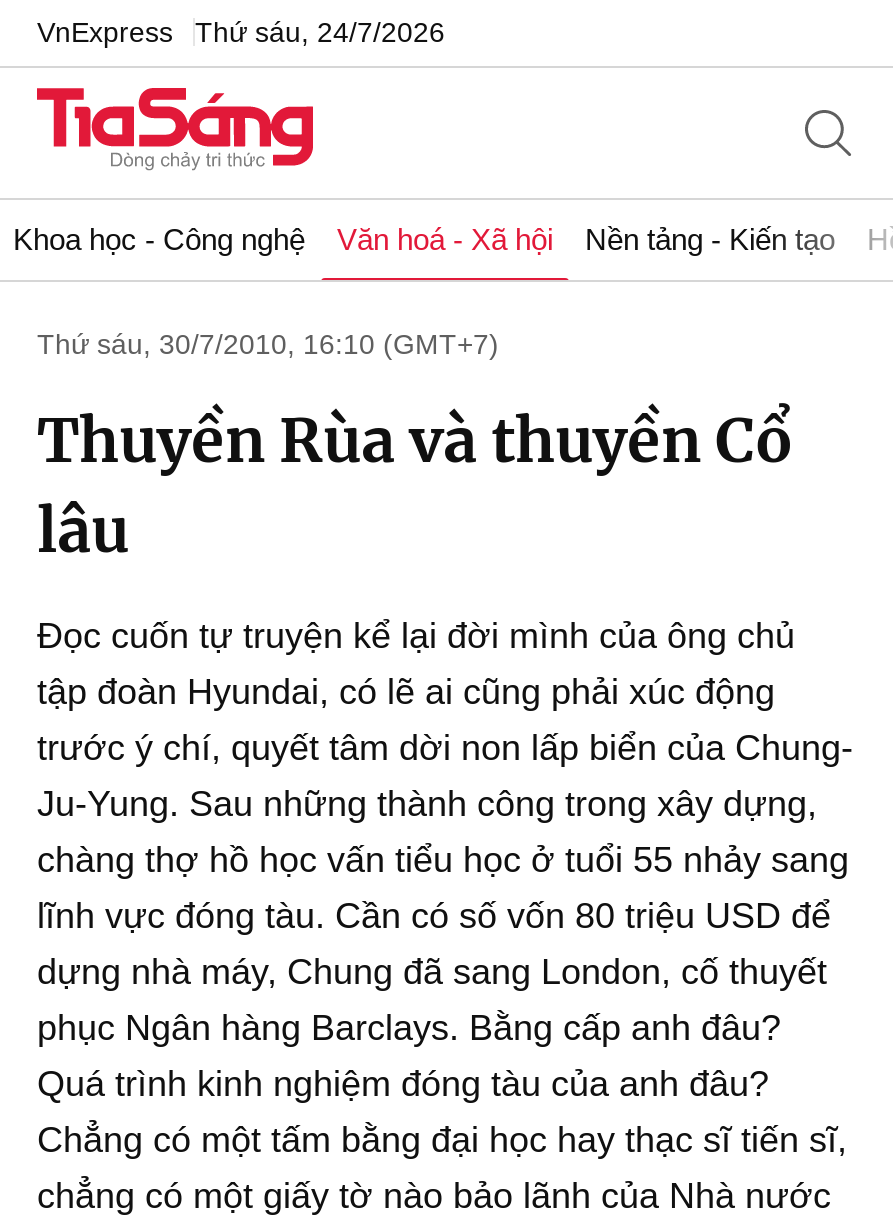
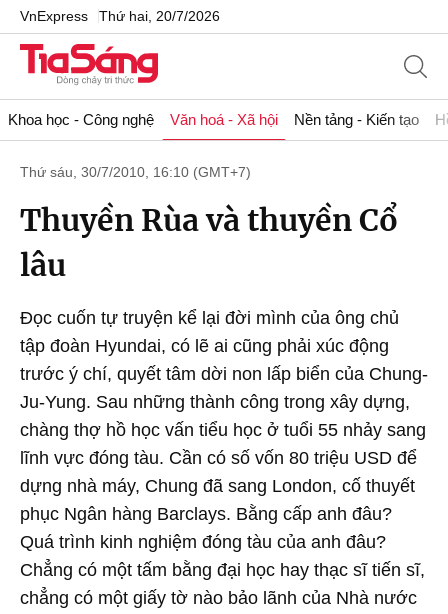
[37,15,445,47] VnExpress Thứ sáu, 24/7/2026 -> [20,7,220,23] VnExpress Thứ hai, 20/7/2026

